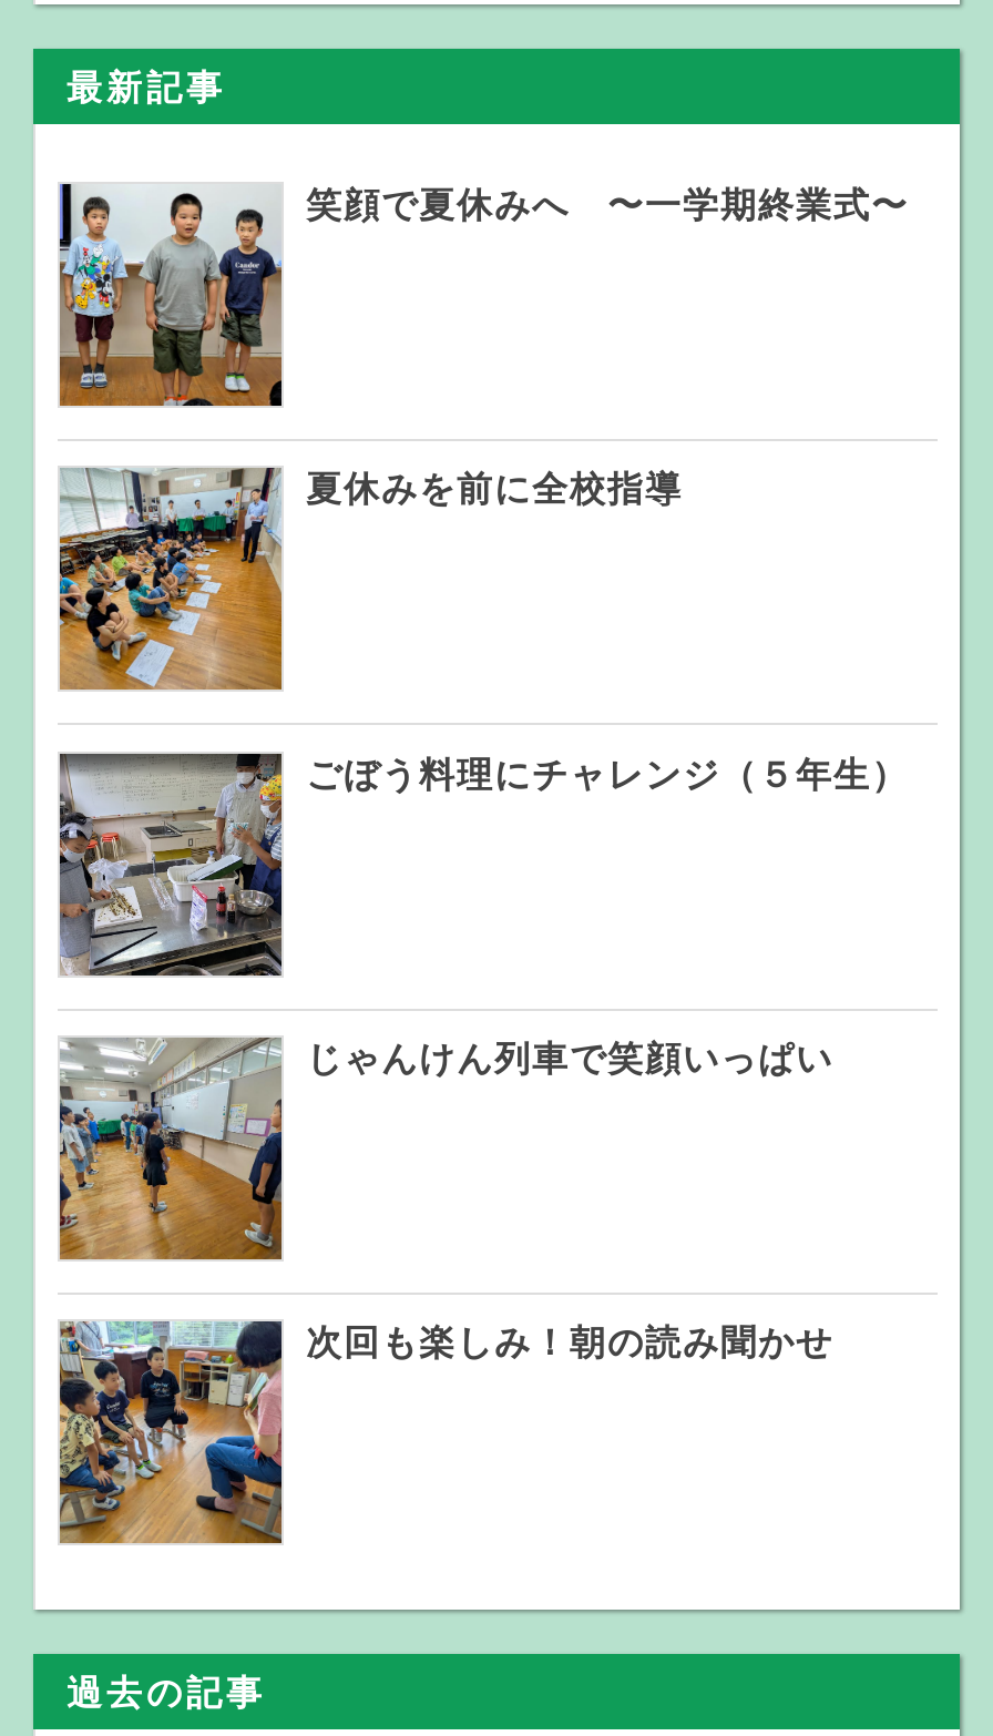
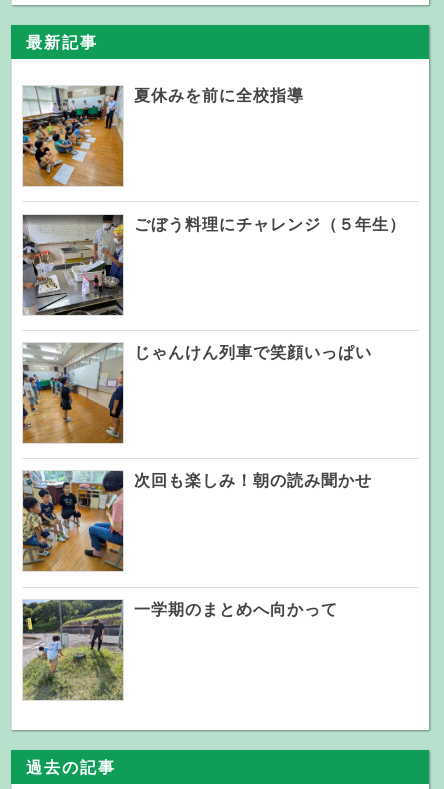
[58,177,909,407] [image] | 笑顔で夏休みへ 〜一学期終業式〜 -> none
moved [55,461,909,1366] -> [21,83,406,491]: [image] | 夏休みを前に全校指導 | ごぼう料理にチャレンジ（５年生） | じゃんけん列車で笑顔いっぱい | 次回も楽しみ！朝の読み聞かせ
moved [55,1316,284,1546] -> [21,469,124,573]: [image]
none -> [22,597,338,701] [image] | 一学期のまとめへ向かって

